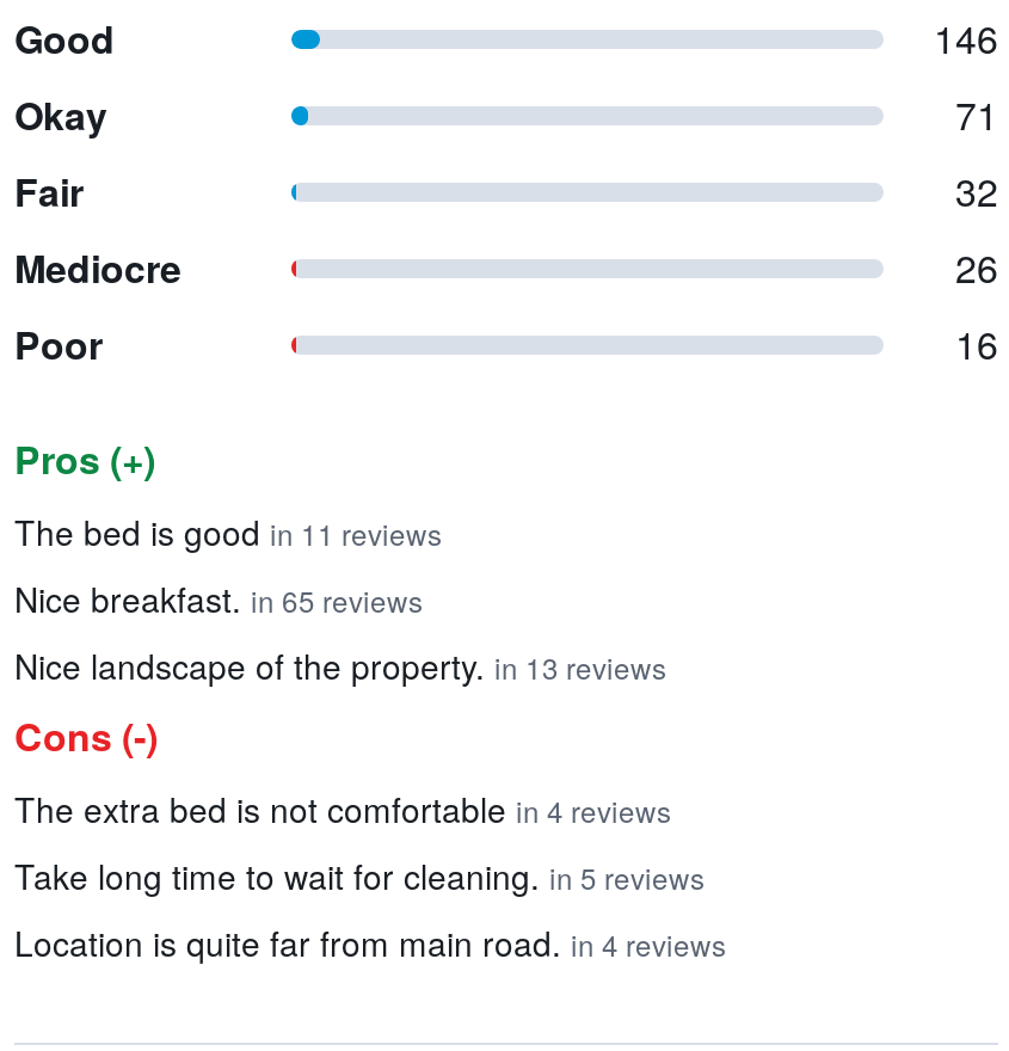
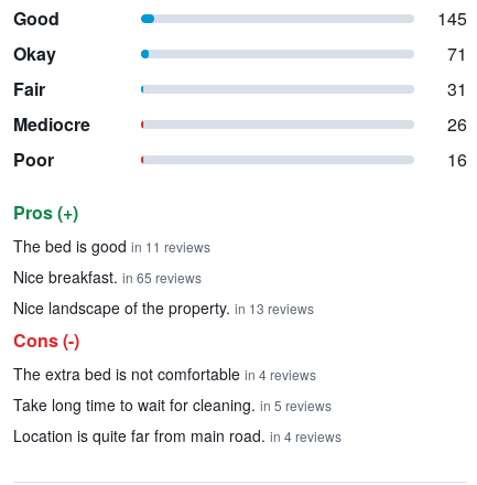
[934,11,998,66] 146 -> [437,6,467,31] 145
[955,164,998,219] 32 -> [447,76,467,101] 31

